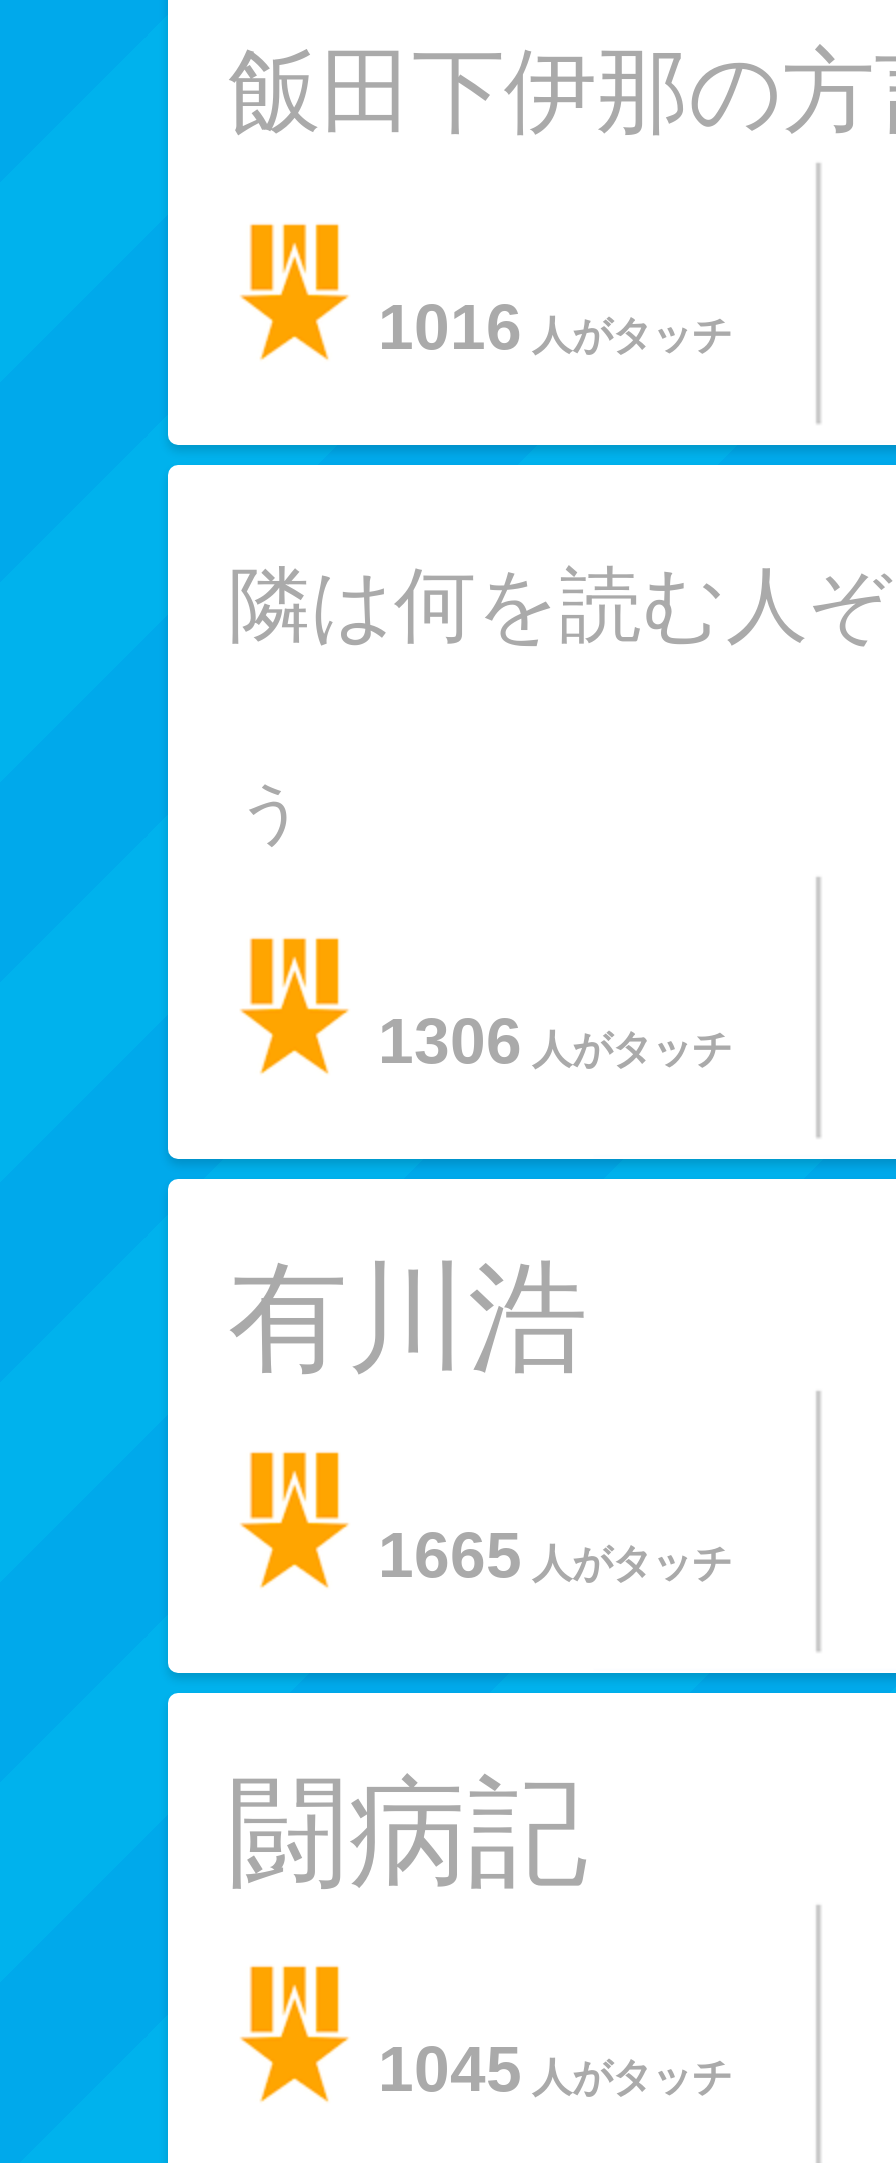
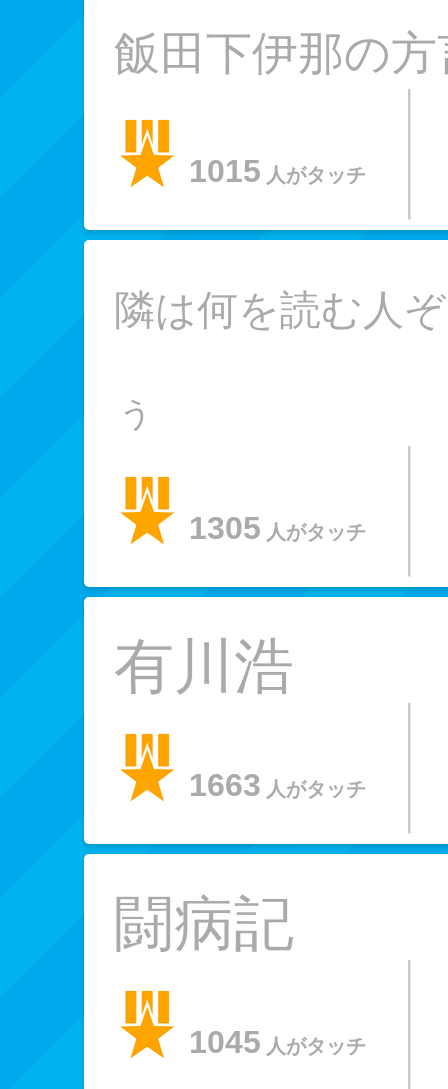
[378,291,732,363] 1016 人がタッチ -> [189,153,366,189] 1015 人がタッチ
[378,1005,732,1077] 1306 人がタッチ -> [189,510,366,546] 1305 人がタッチ
[378,1519,732,1591] 1665 人がタッチ -> [189,767,366,803] 1663 人がタッチ

